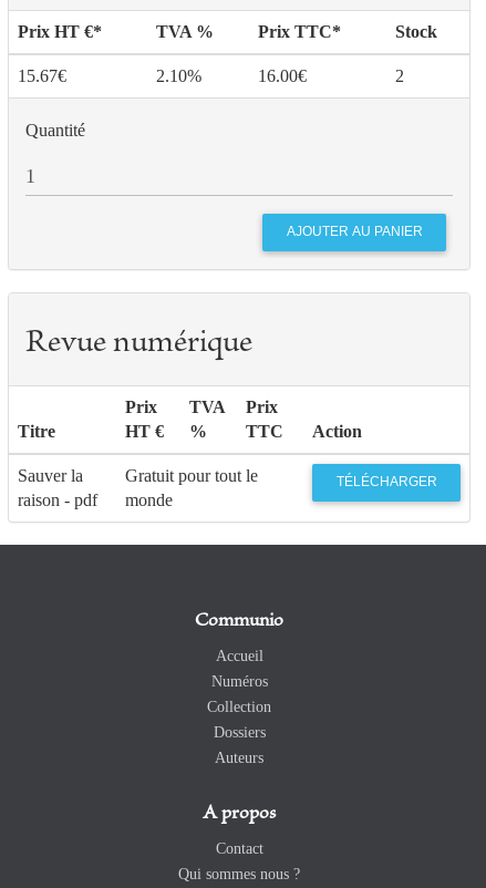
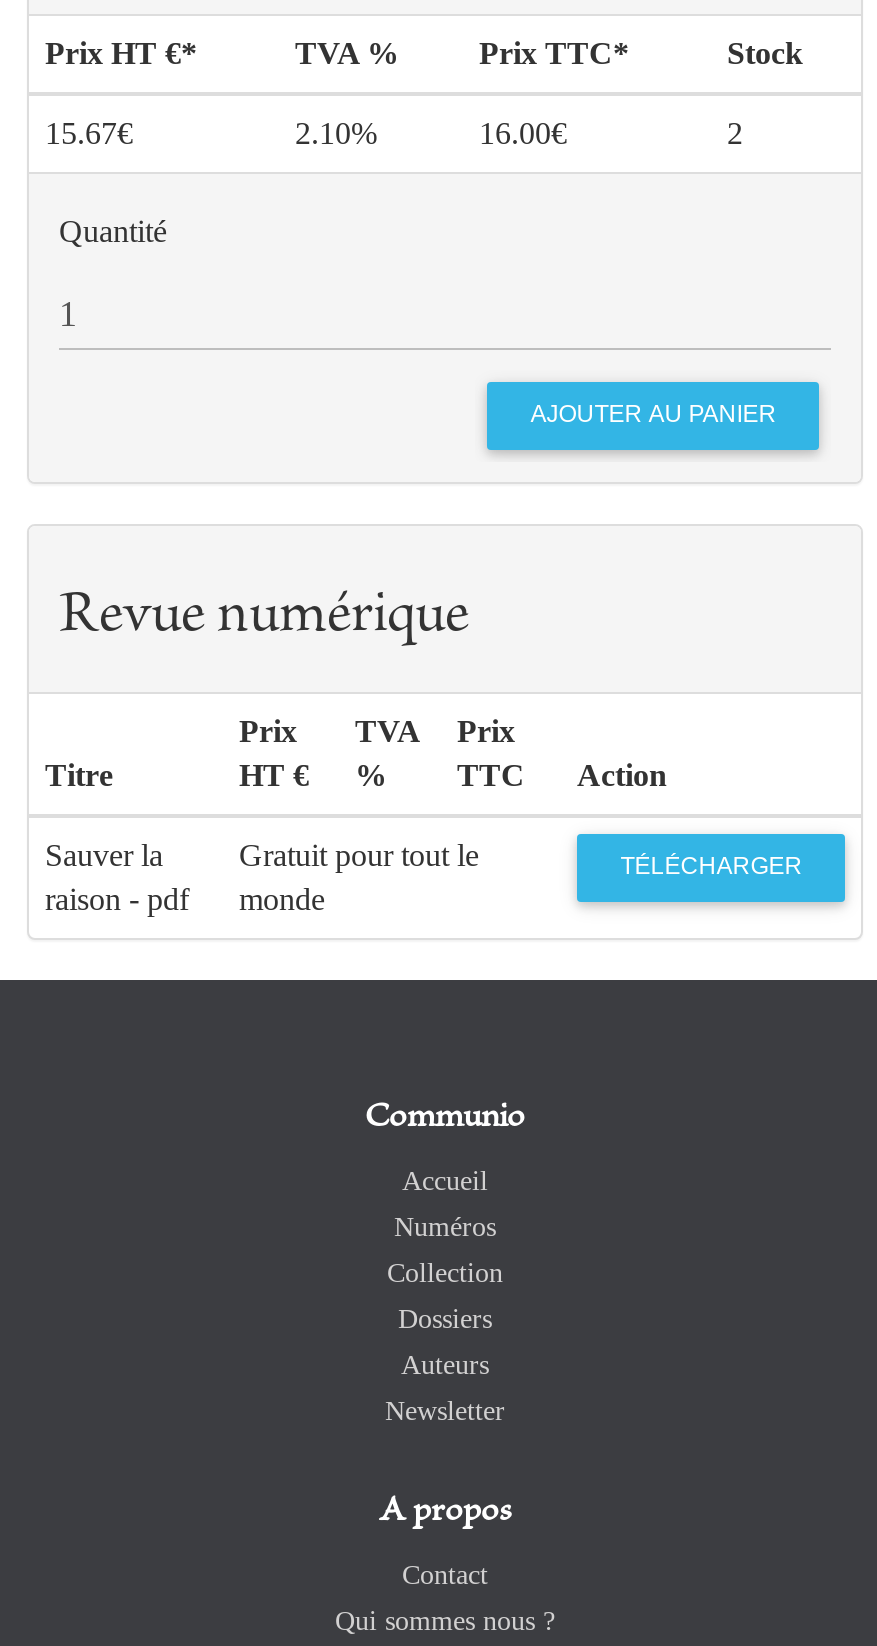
none -> [385,1395,505,1425] Newsletter

